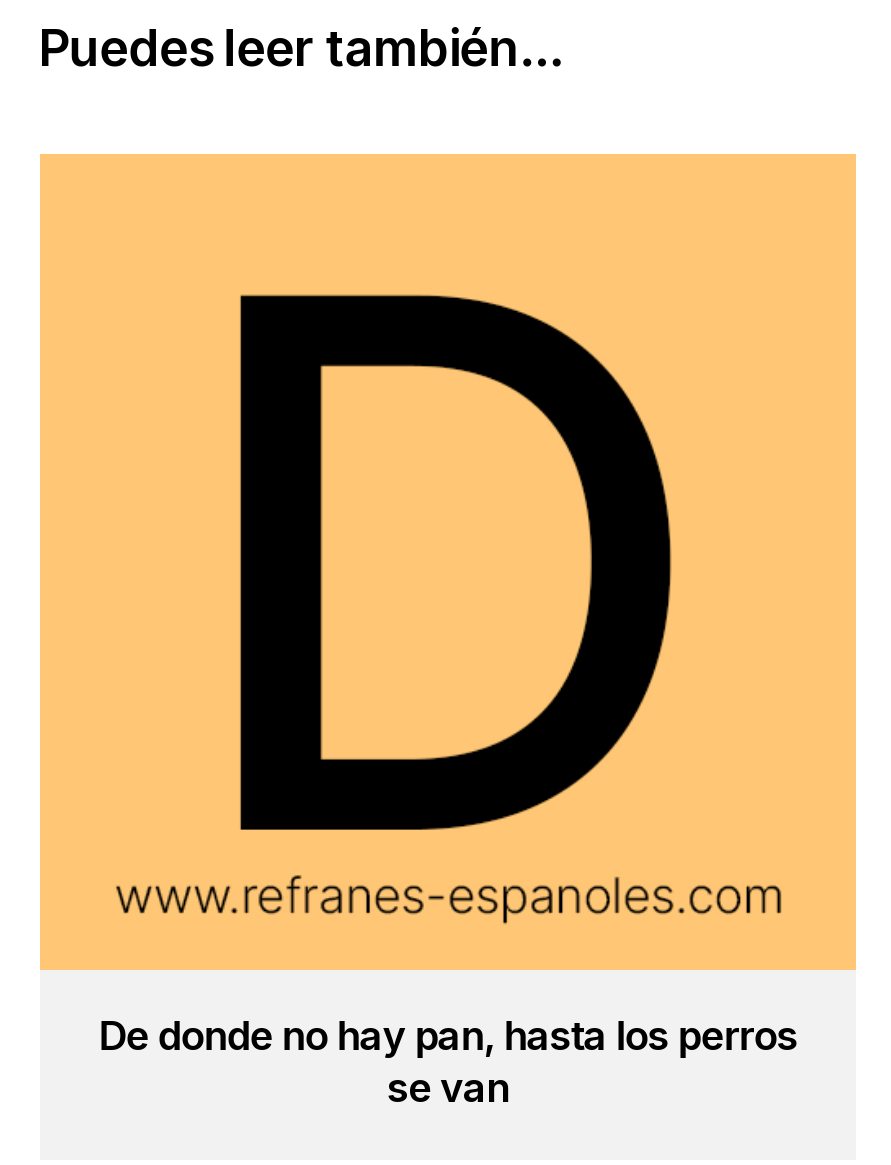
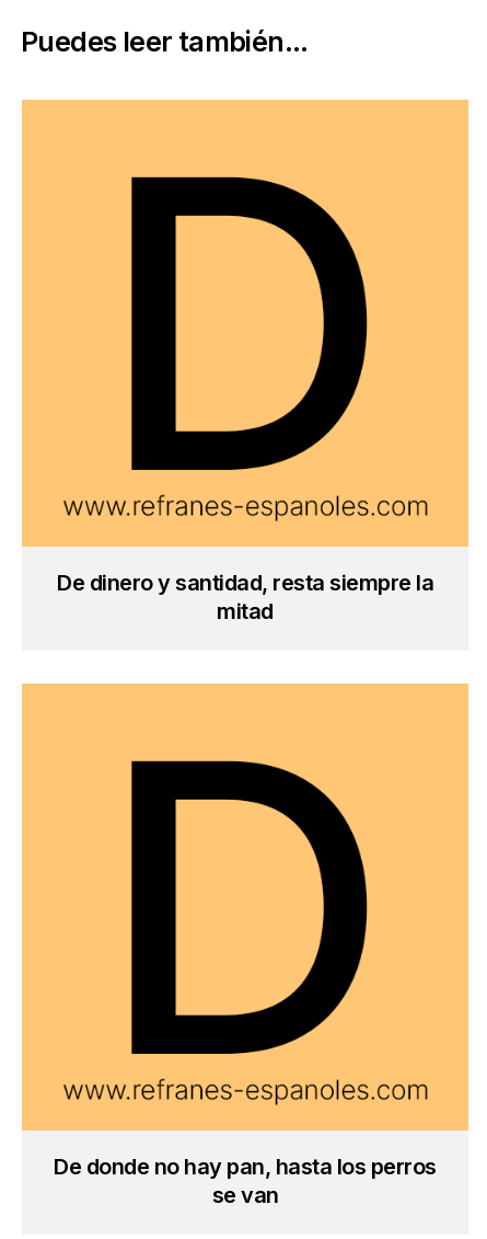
none -> [57,570,433,624] De dinero y santidad, resta siempre la | mitad

